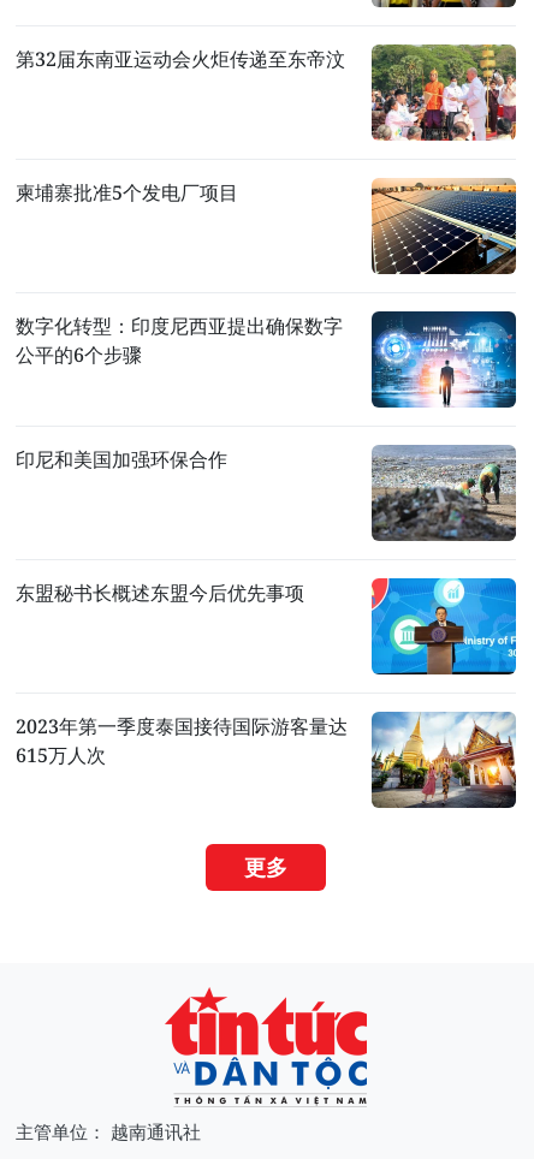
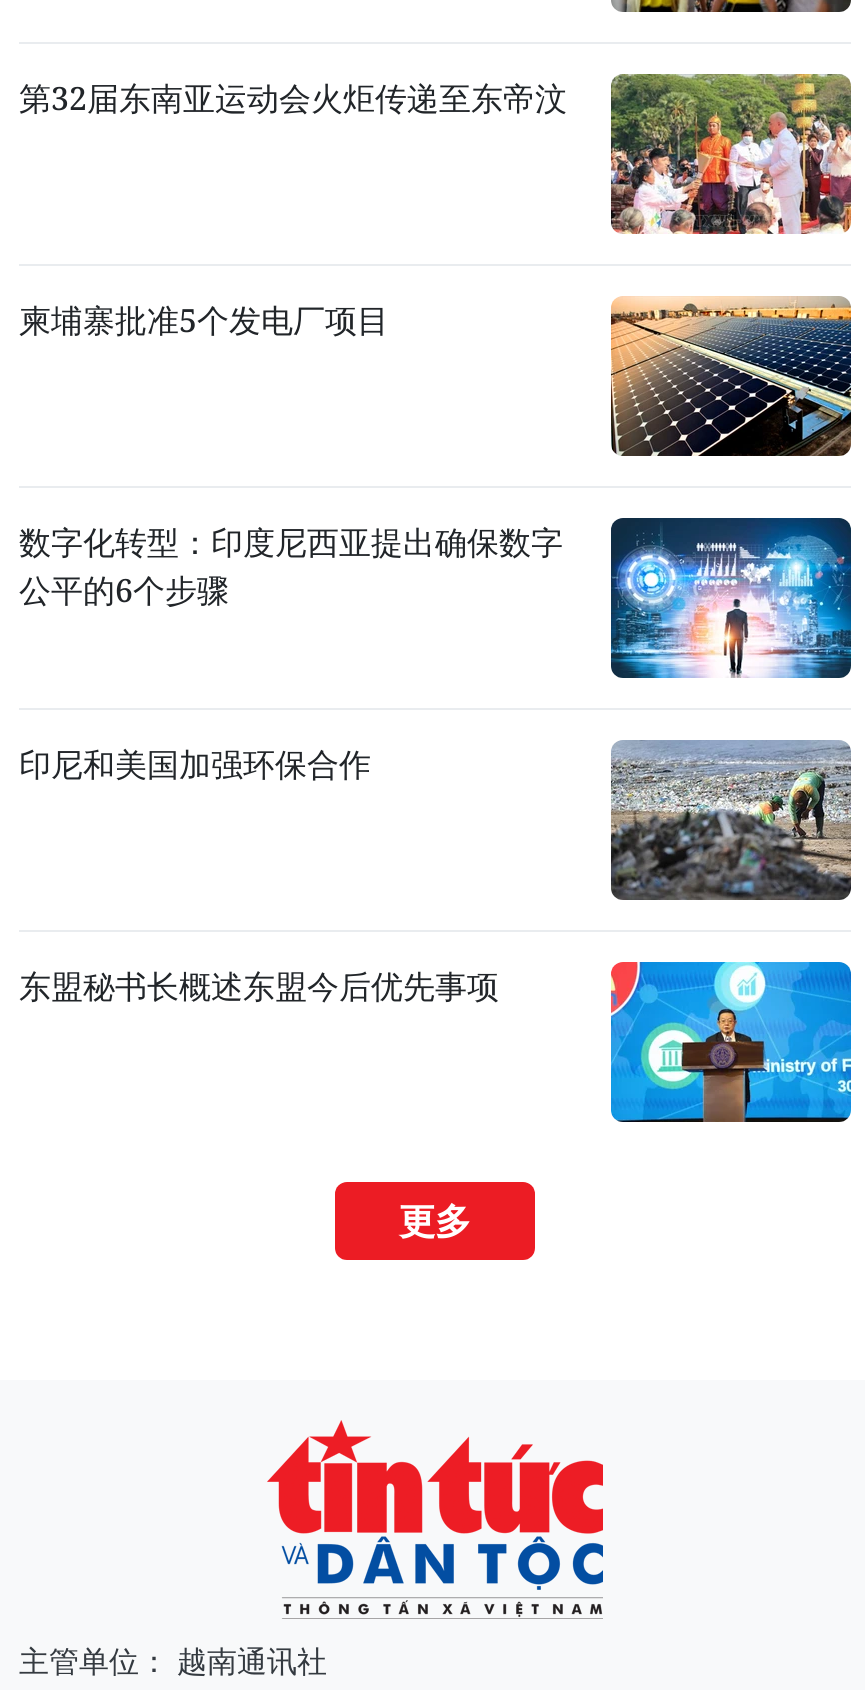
[16,711,517,809] [image] | 2023年第一季度泰国接待国际游客量达 | 615万人次 -> none

